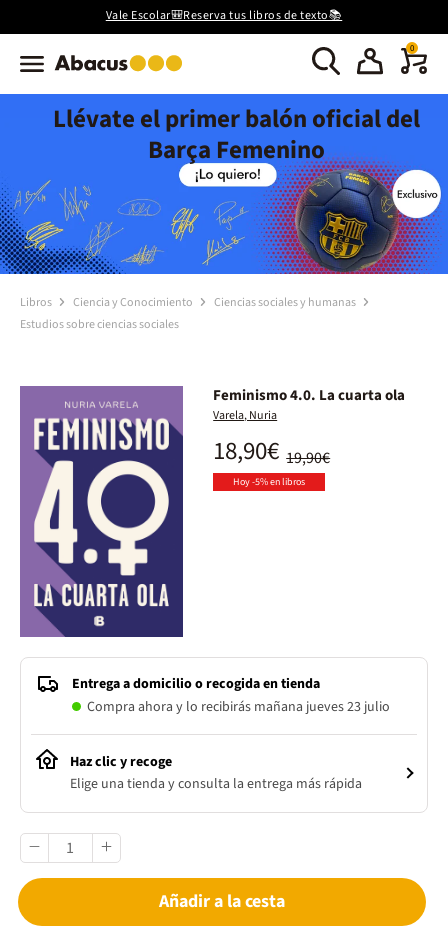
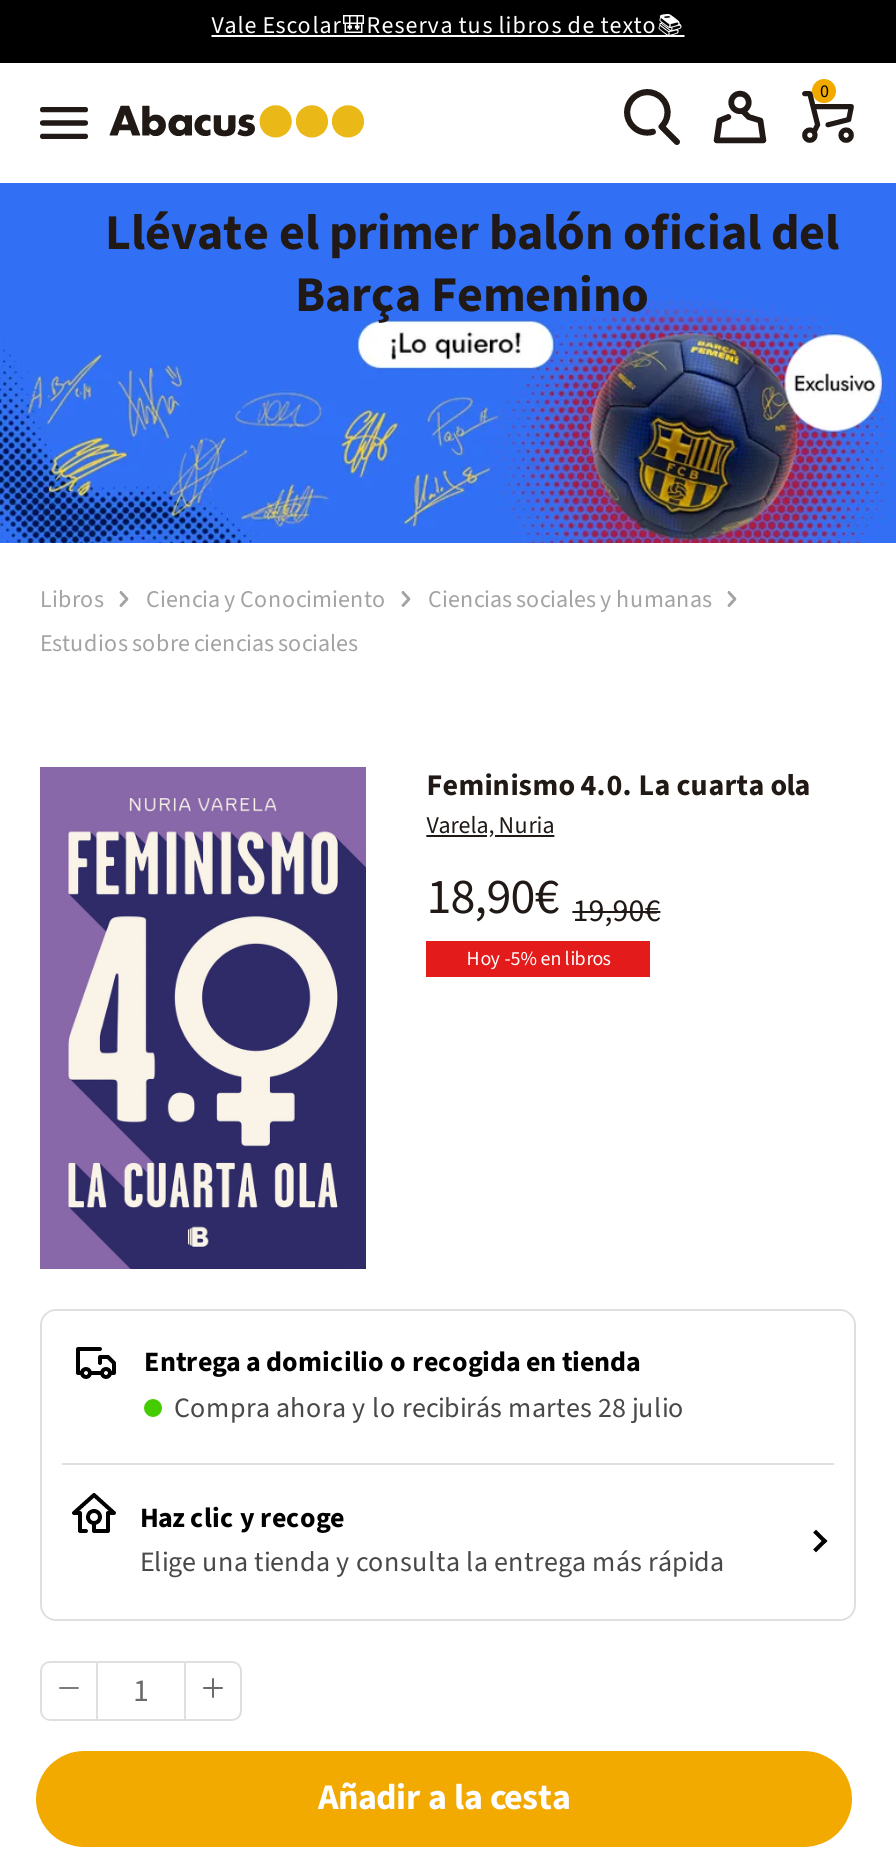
[87,696,390,716] Compra ahora y lo recibirás mañana jueves 23 julio -> [174,1388,684,1428] Compra ahora y lo recibirás martes 28 julio

